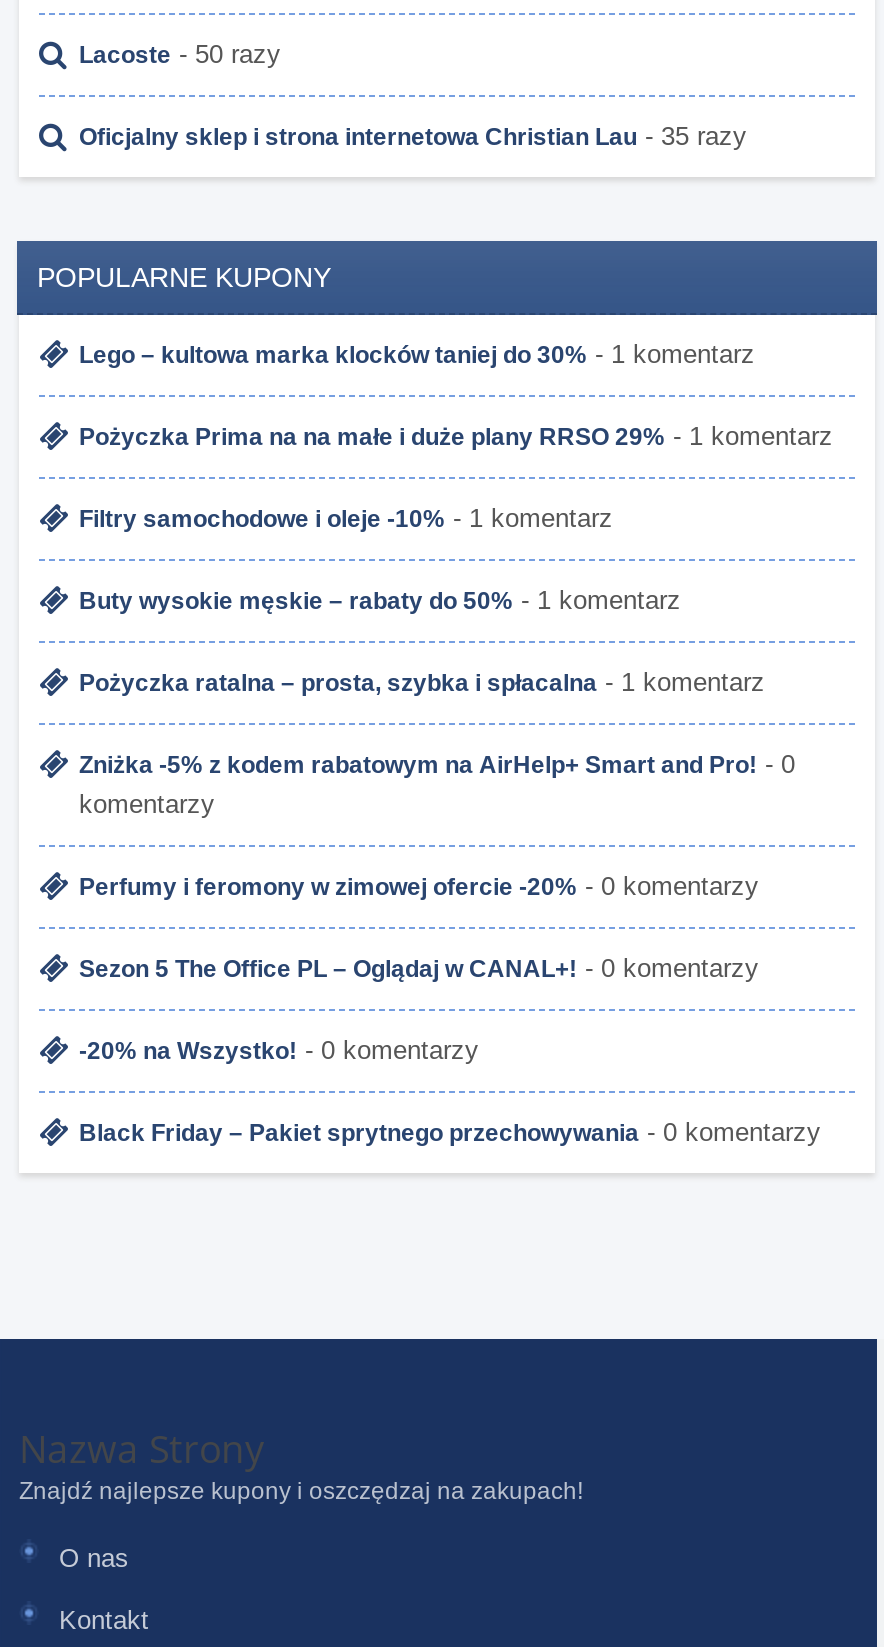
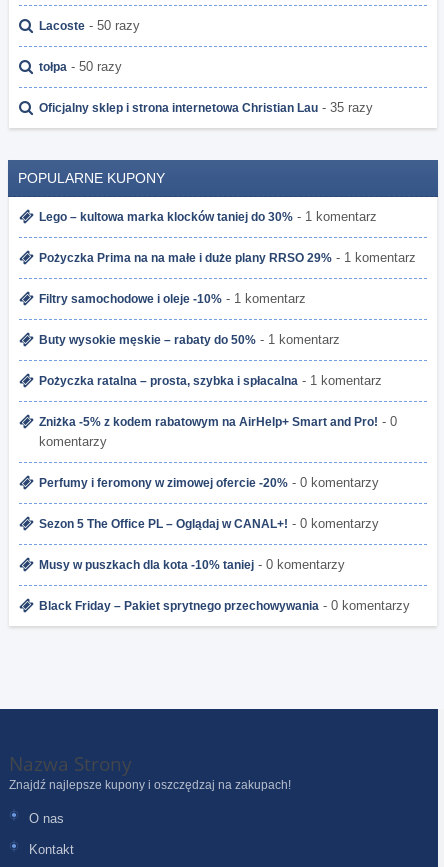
none -> [39,58,122,73] tołpa - 50 razy
[79,1035,479,1065] -20% na Wszystko! - 0 komentarzy -> [39,557,345,572] Musy w puszkach dla kota -10% taniej - 0 komentarzy

